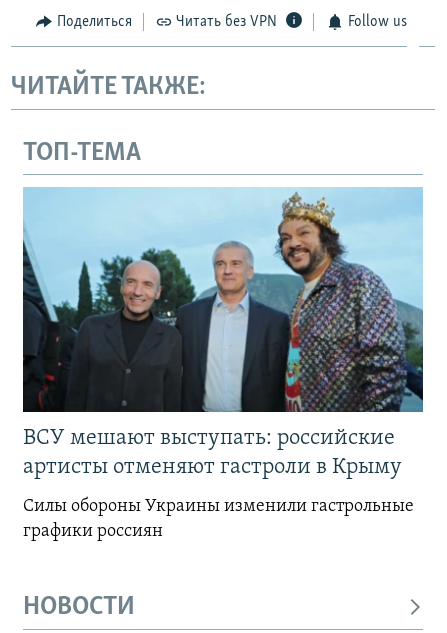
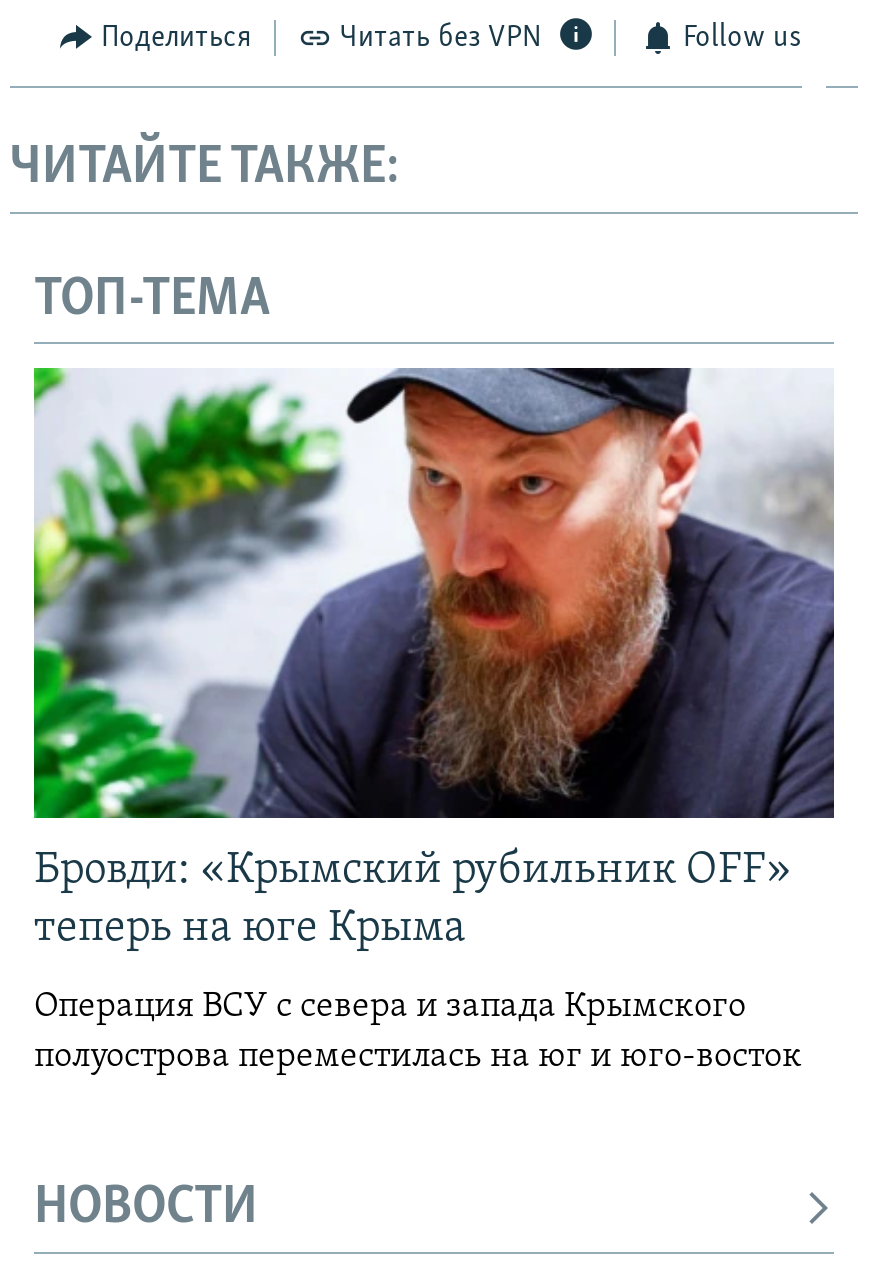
[22,187,424,479] [image] | ВСУ мешают выступать: российские | артисты отменяют гастроли в Крыму -> [32,366,836,953] [image] | Бровди: «Крымский рубильник OFF» | теперь на юге Крыма
[23,497,414,541] Силы обороны Украины изменили гастрольные | графики россиян -> [34,989,802,1077] Операция ВСУ с севера и запада Крымского | полуострова переместилась на юг и юго-восток

